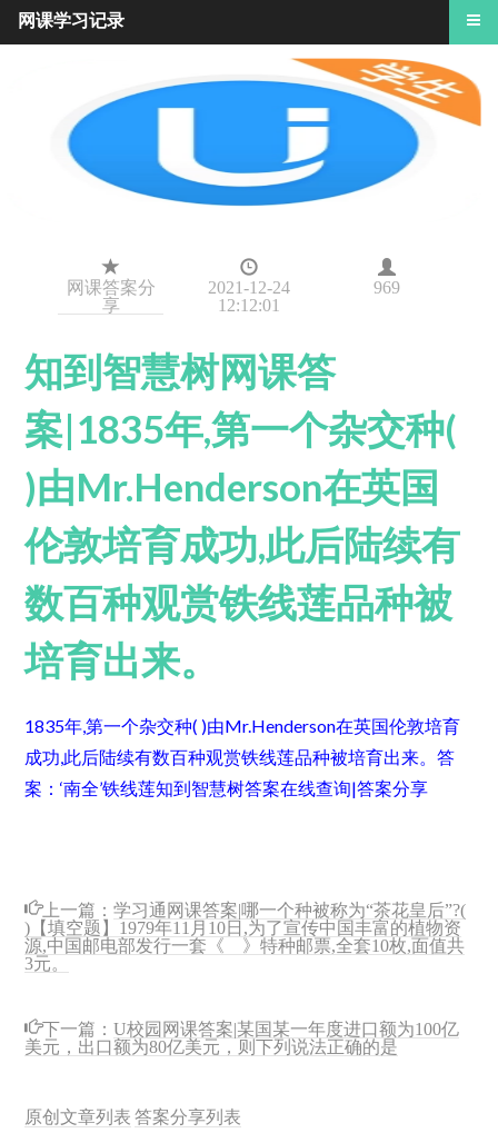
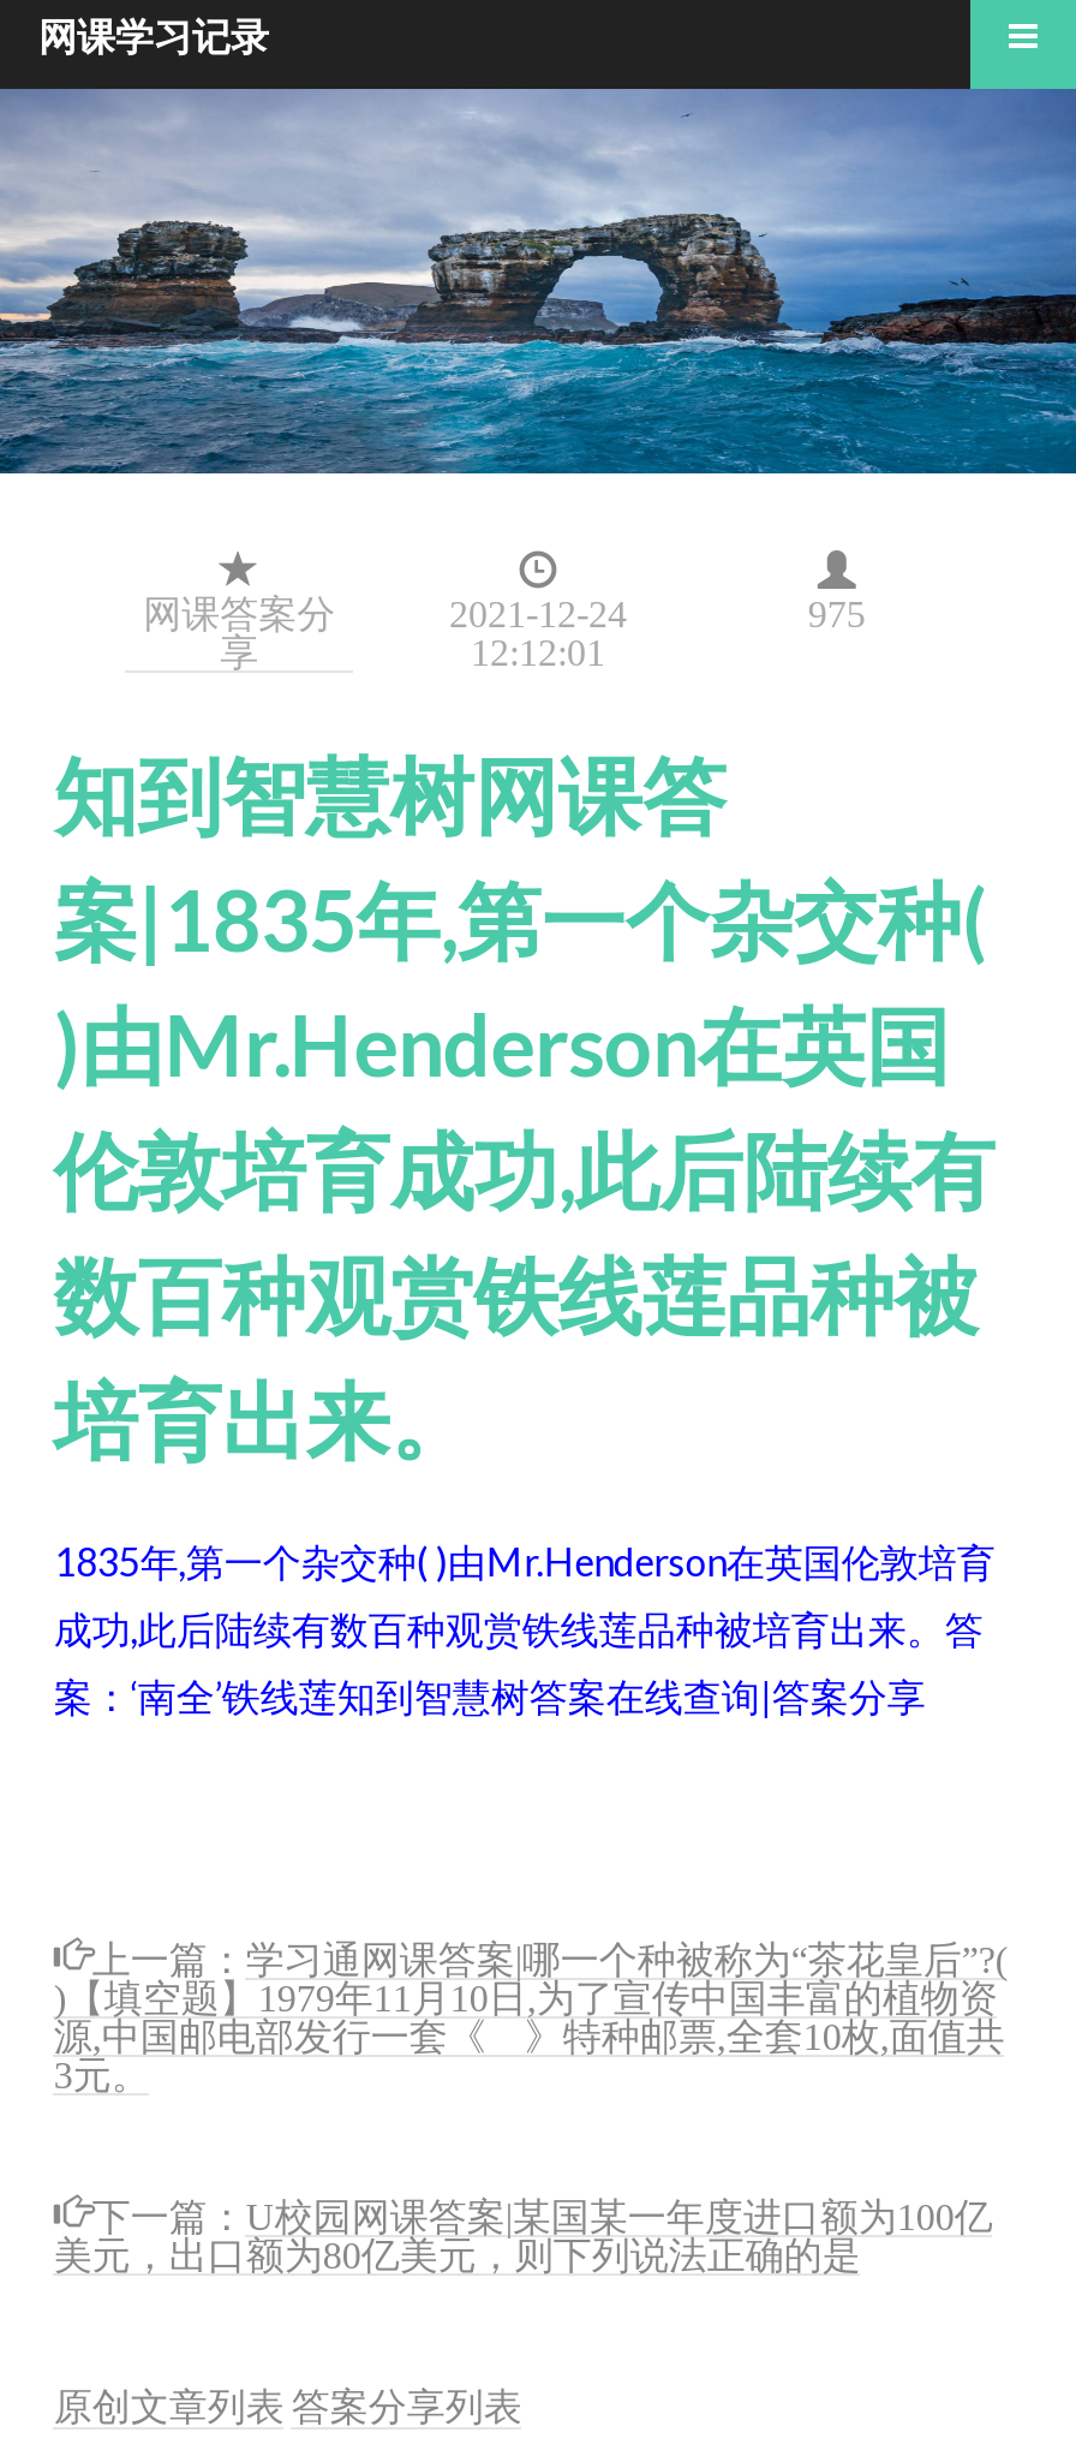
[3,43,495,222] [image] -> [7,87,1069,476] [image]
[374,275,401,296] 969 -> [808,586,866,632] 975

